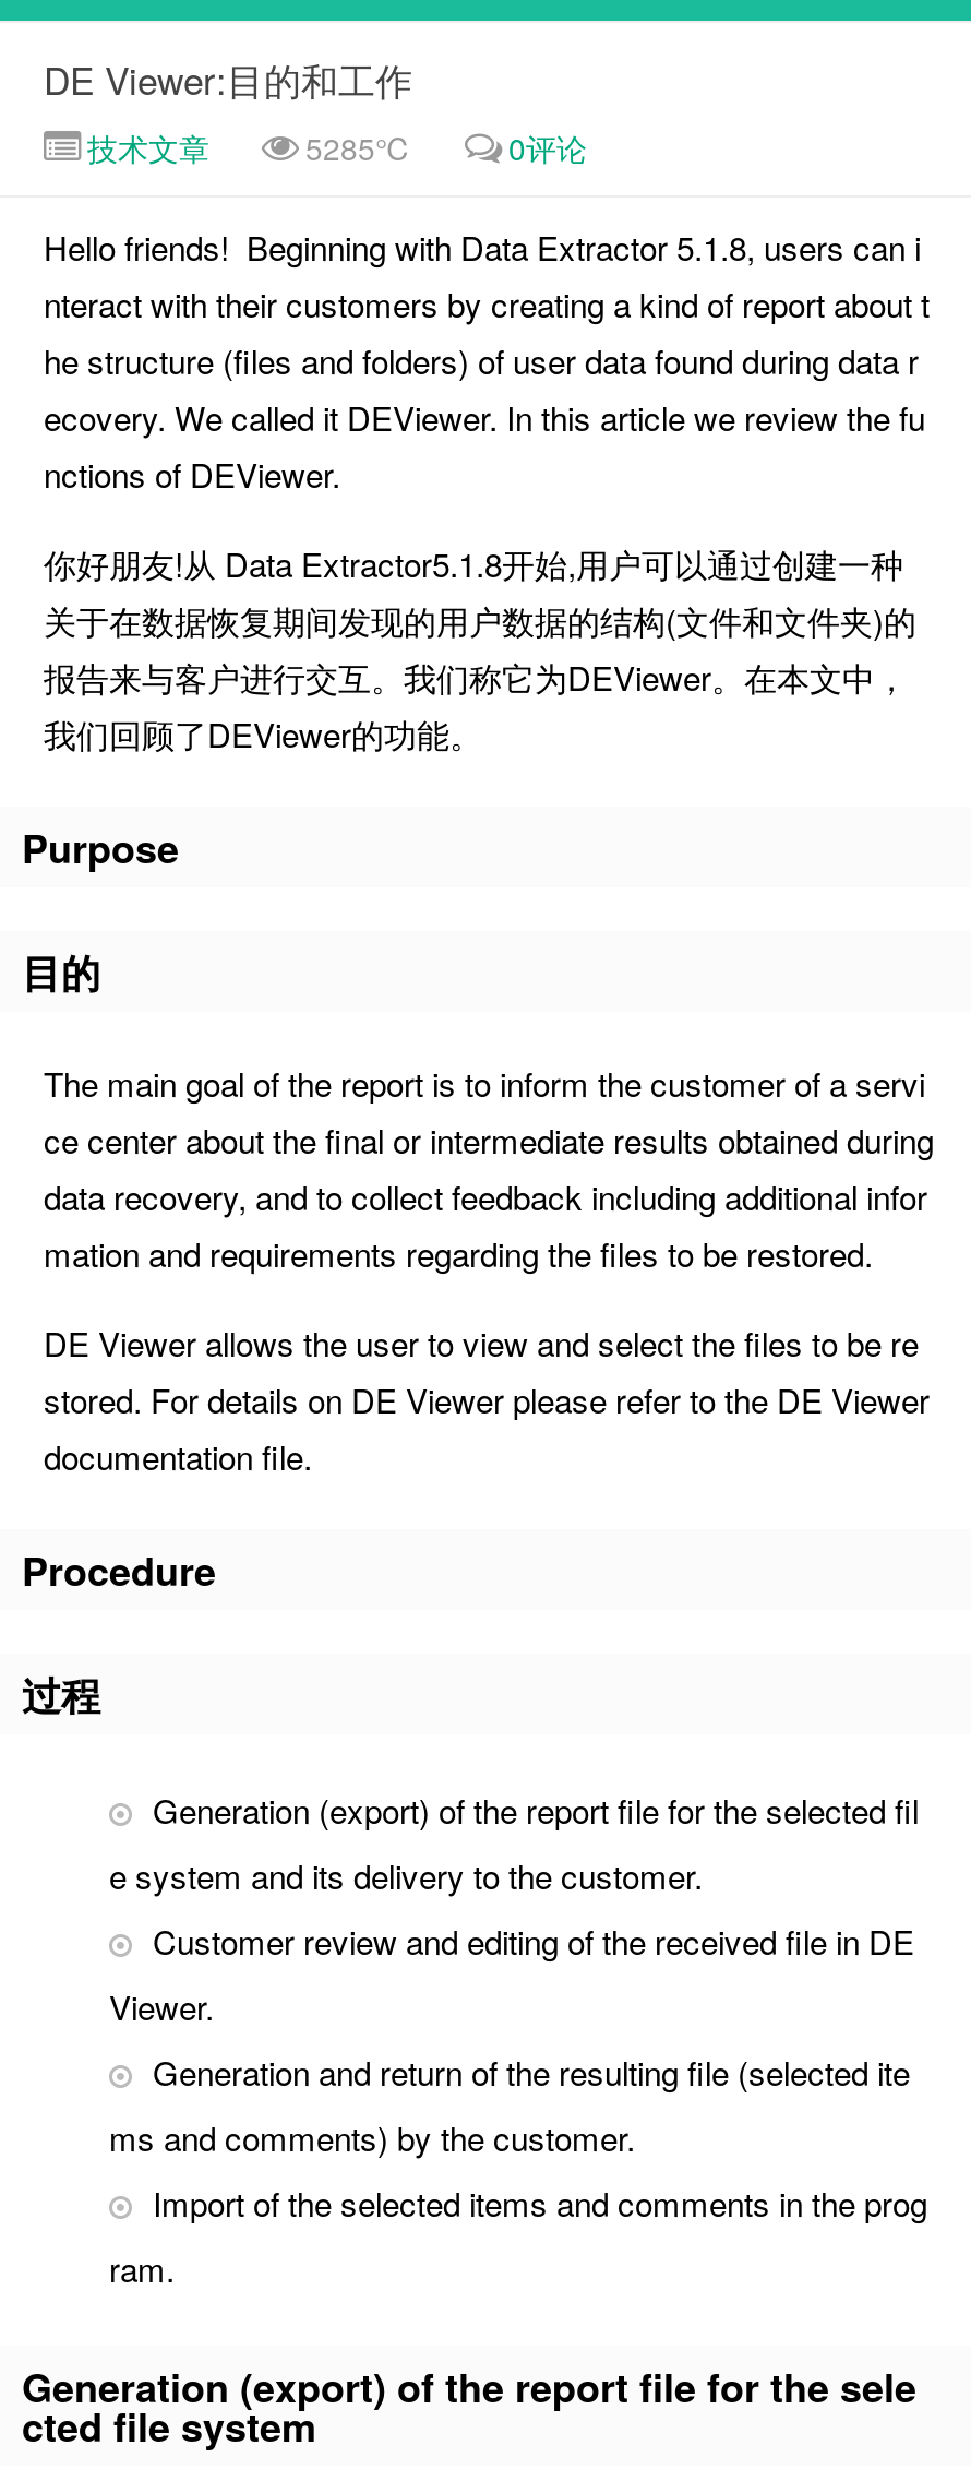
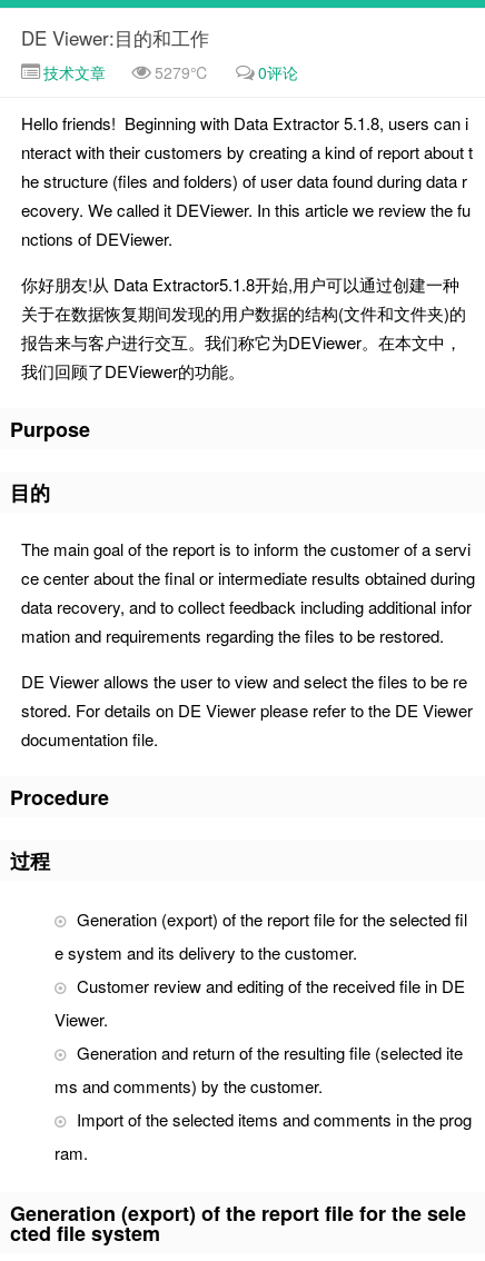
[79,126,412,169] 技术文章 5285℃ -> [39,61,209,83] 技术文章 5279℃

